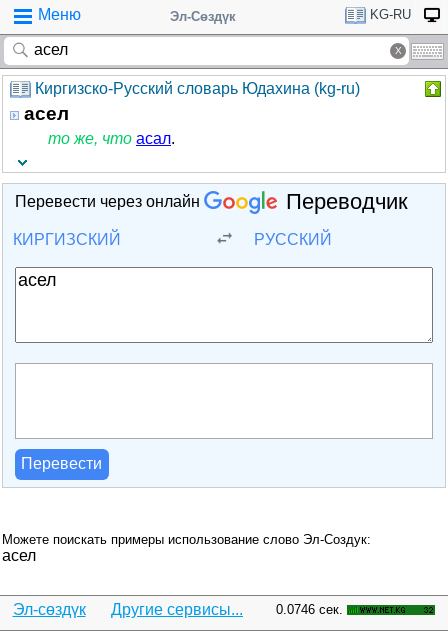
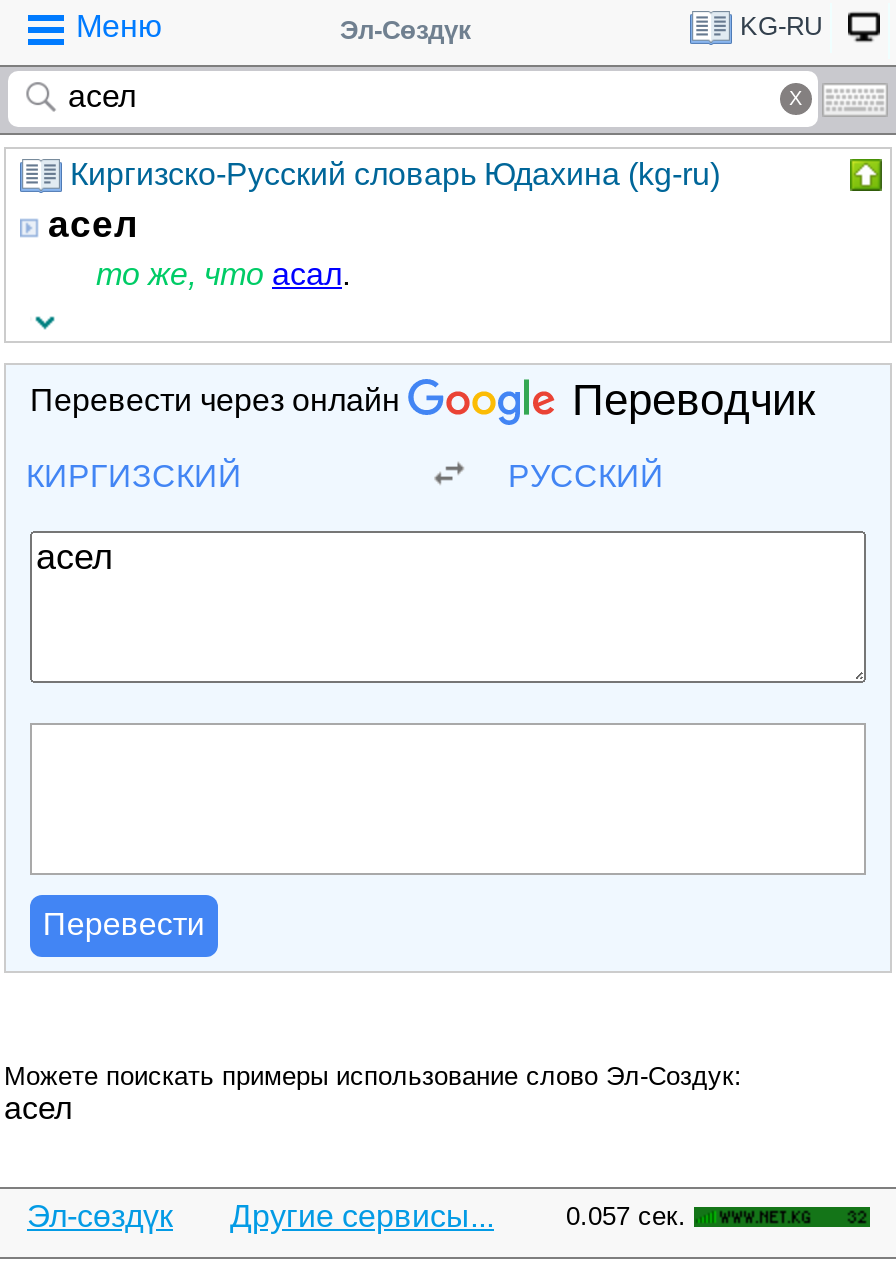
[276,602,343,617] 0.0746 сек. -> [566,1201,686,1231] 0.057 сек.

